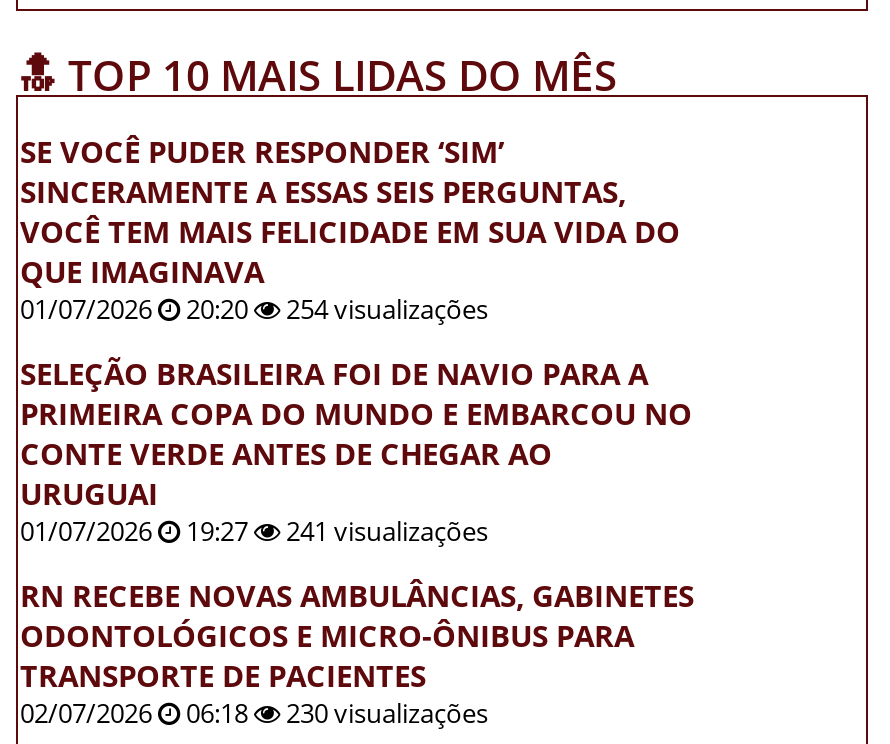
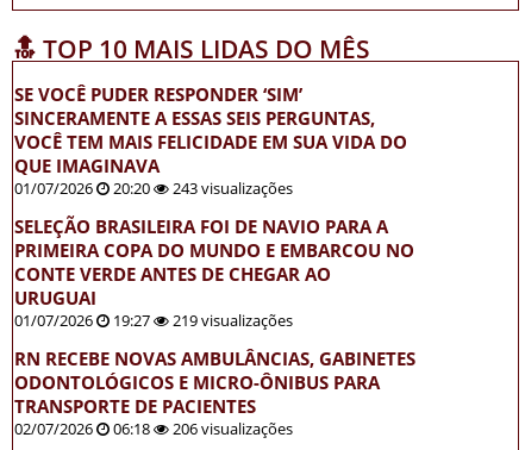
[280,291,488,327] 254 visualizações -> [169,178,293,199] 243 visualizações
[280,513,488,549] 241 visualizações -> [169,310,293,331] 219 visualizações
[280,695,488,731] 230 visualizações -> [169,418,293,440] 206 visualizações

